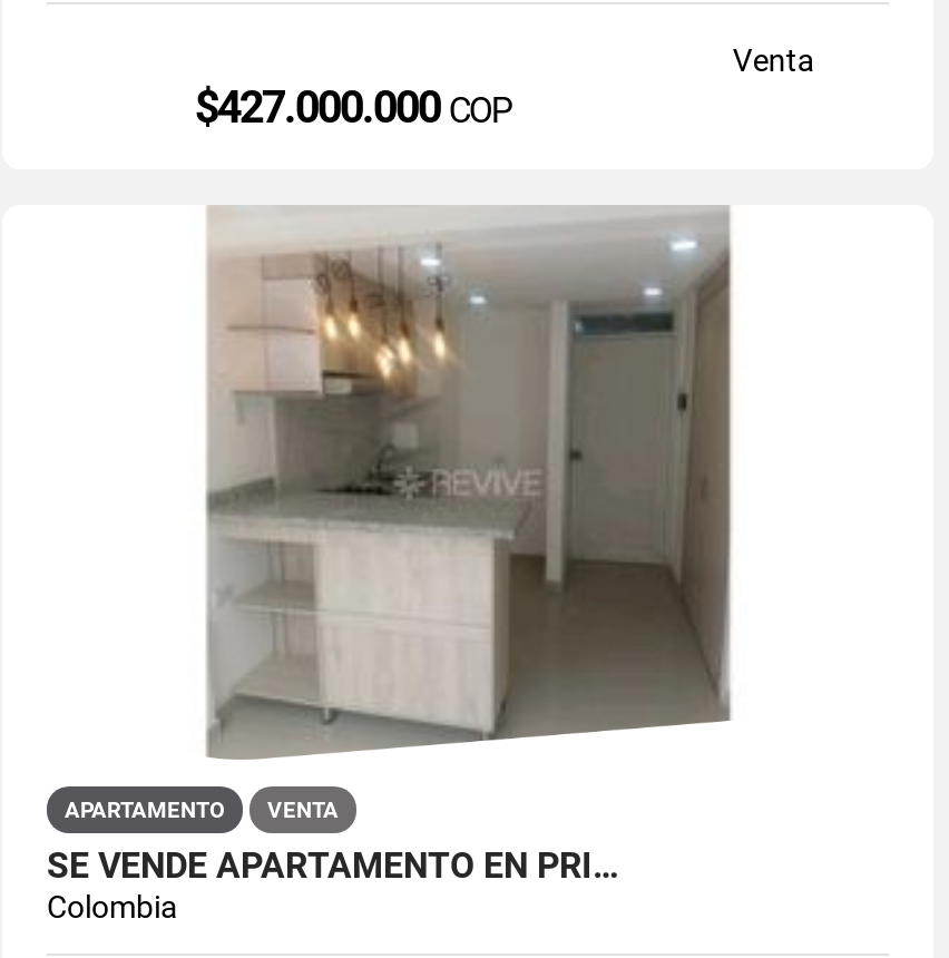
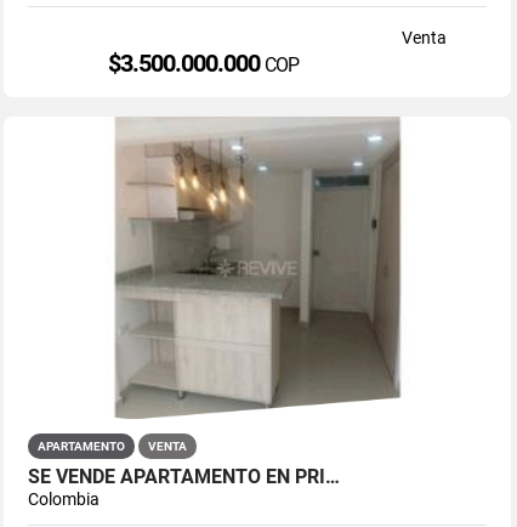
[194,80,511,133] $427.000.000COP -> [108,48,299,77] $3.500.000.000COP

